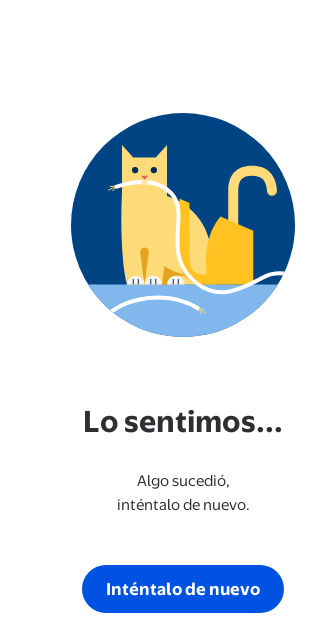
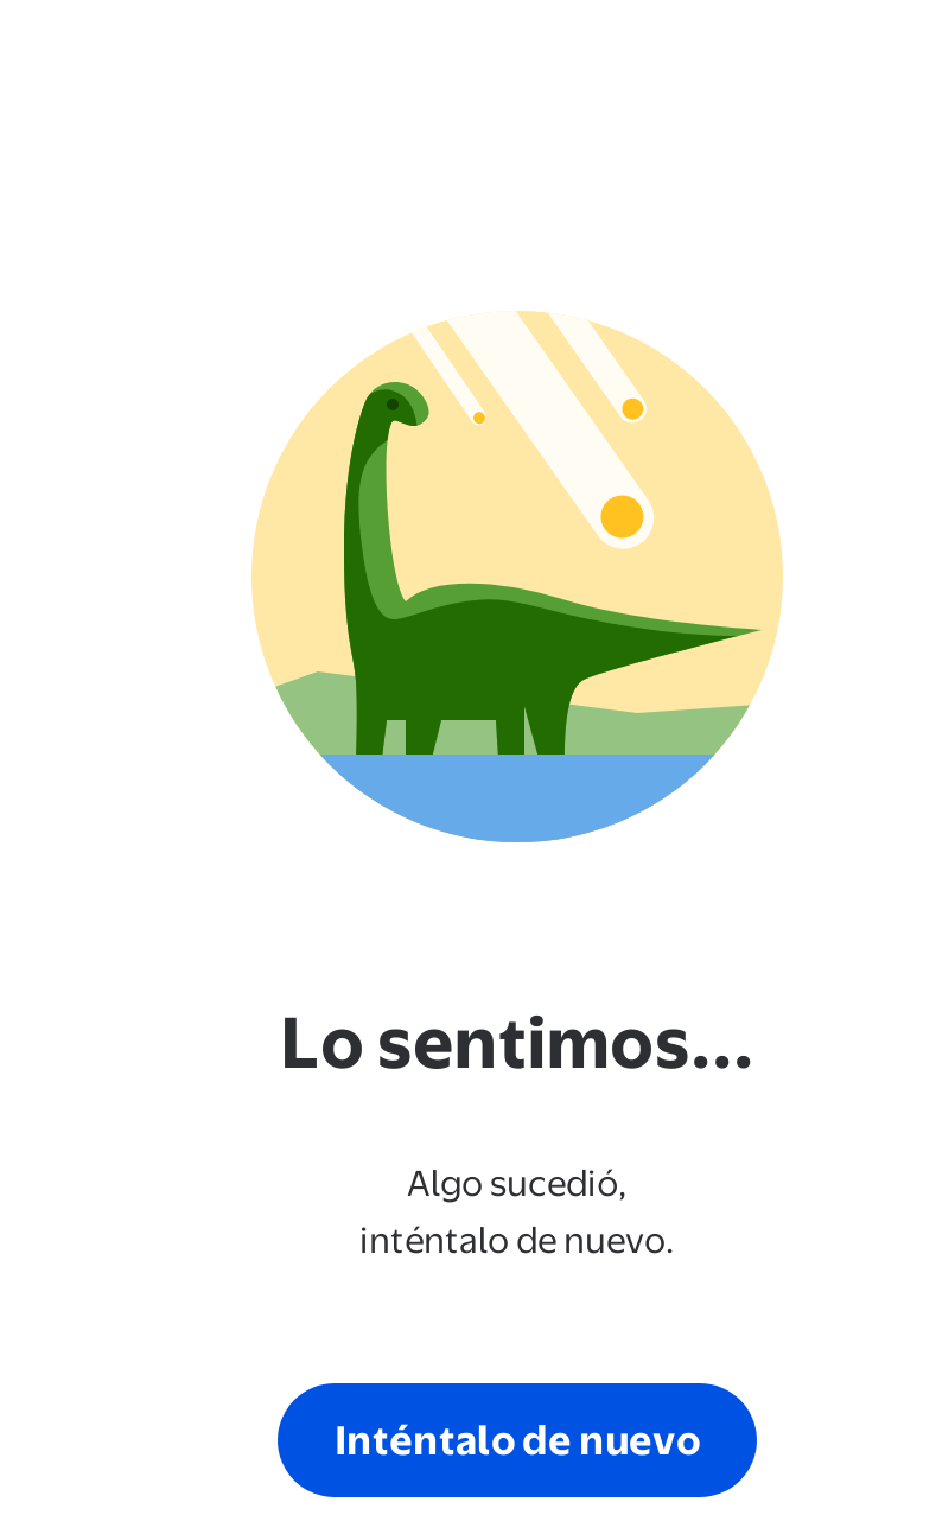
[70,112,296,315] [image] -> [251,311,783,788] [image]

